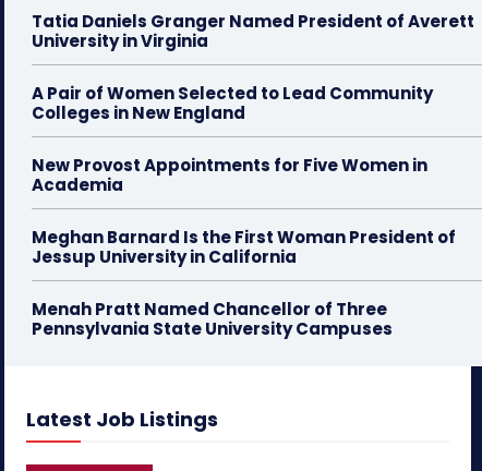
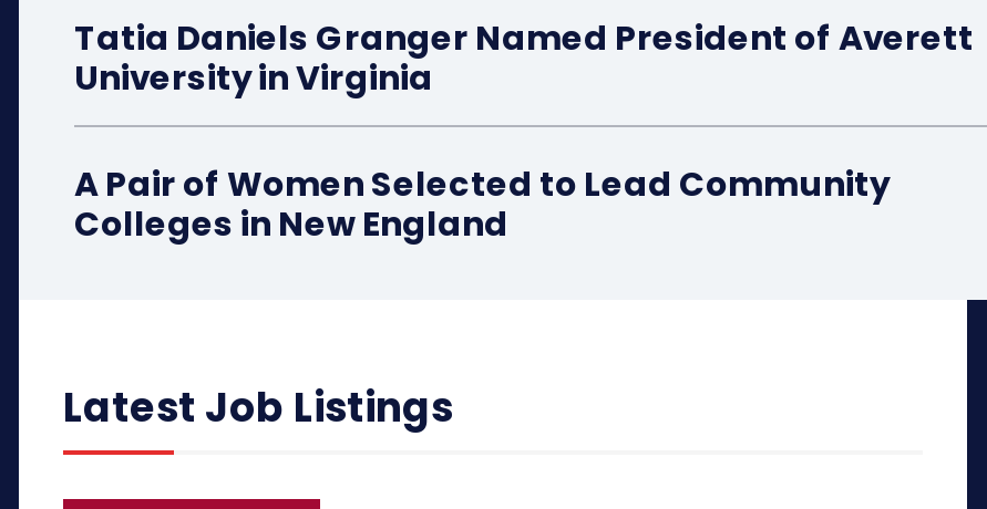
[32,154,456,341] New Provost Appointments for Five Women in | Academia | Meghan Barnard Is the First Woman President of | Jessup University in California | Menah Pratt Named Chancellor of Three | Pennsylvania State University Campuses -> none

